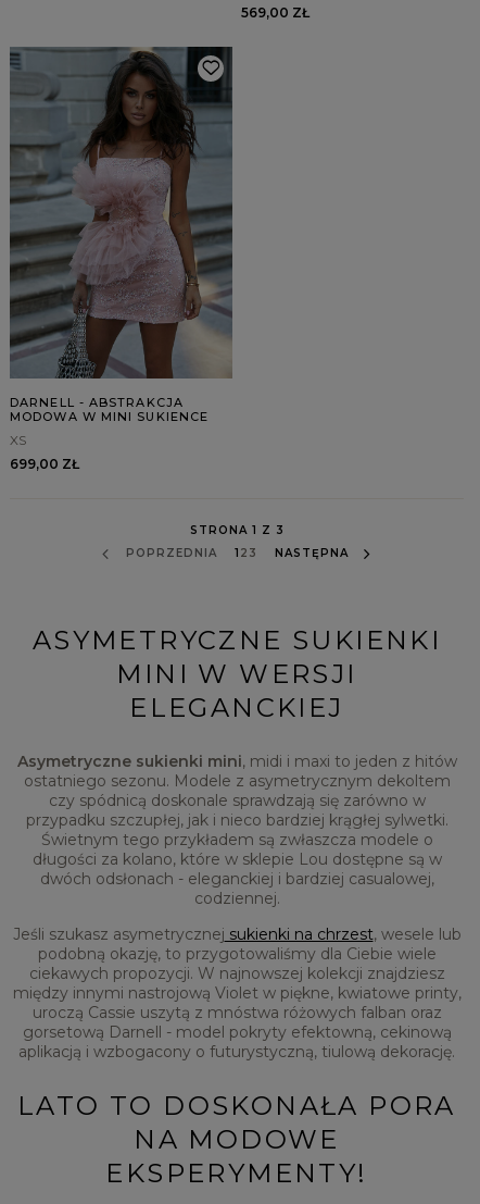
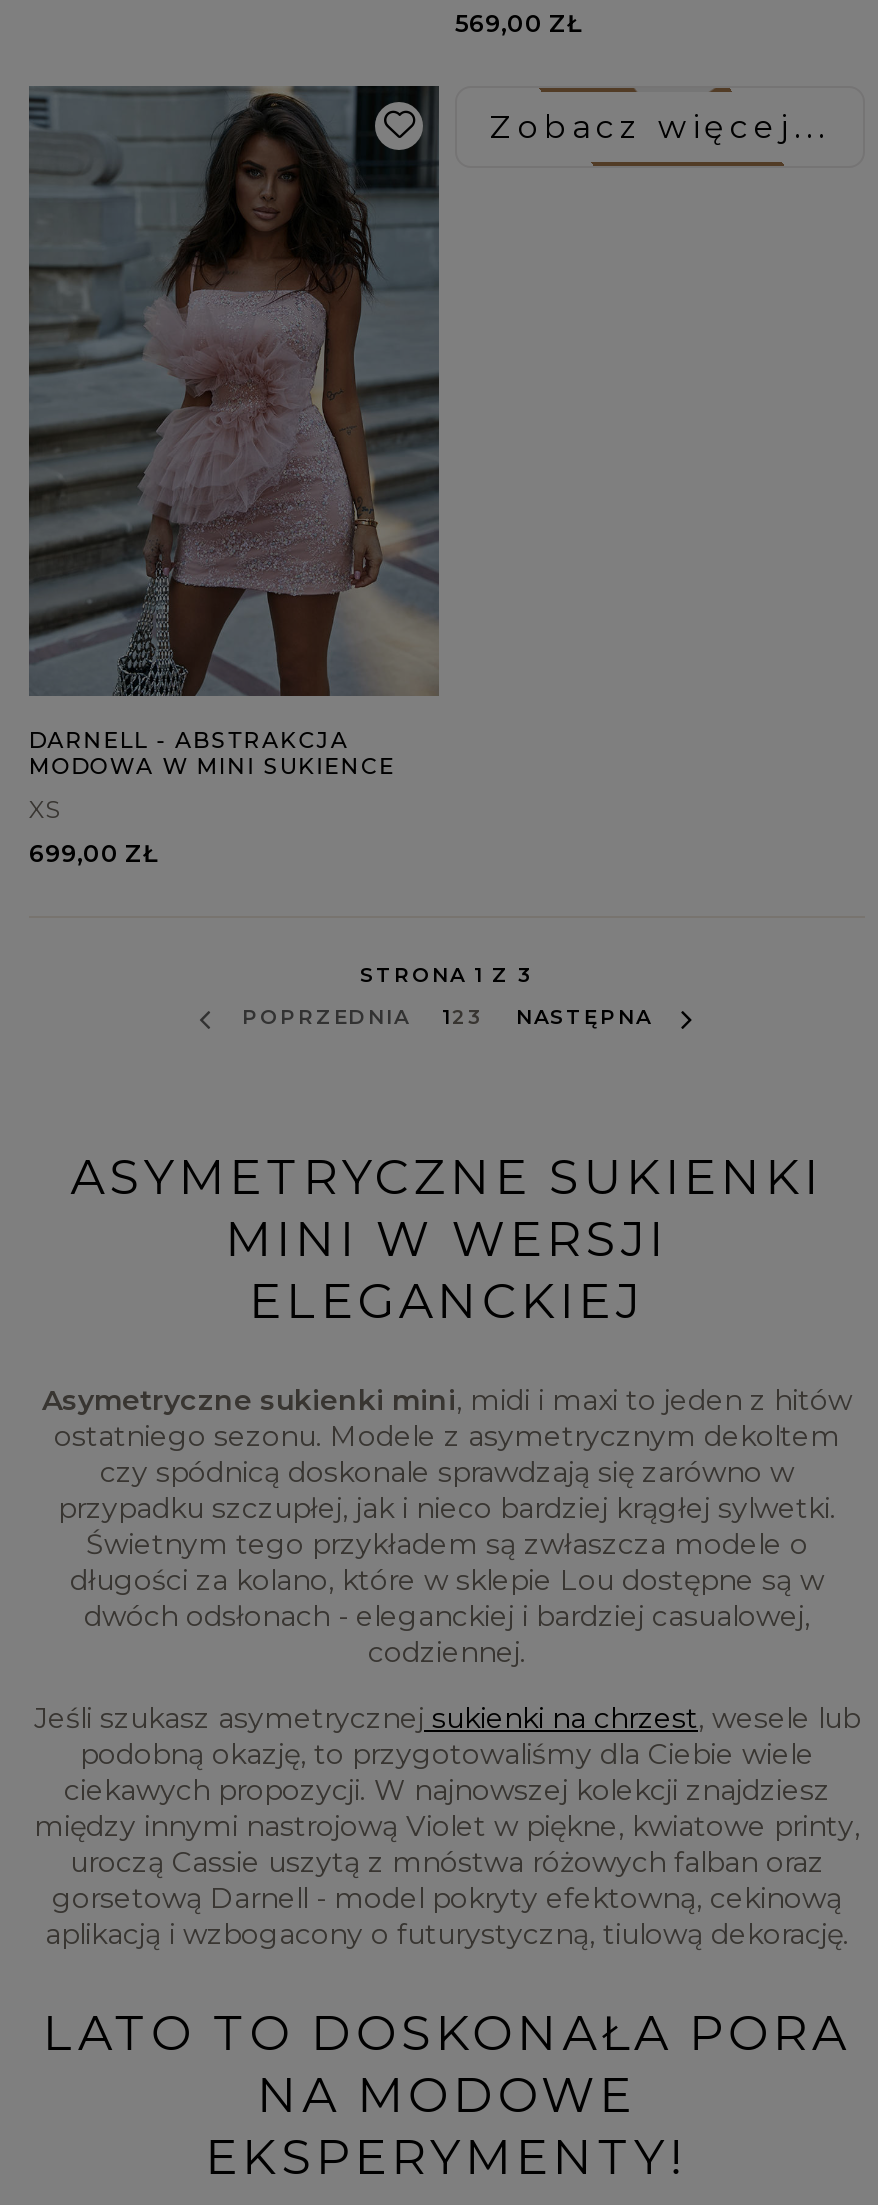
none -> [490,108,830,146] Zobacz więcej...

